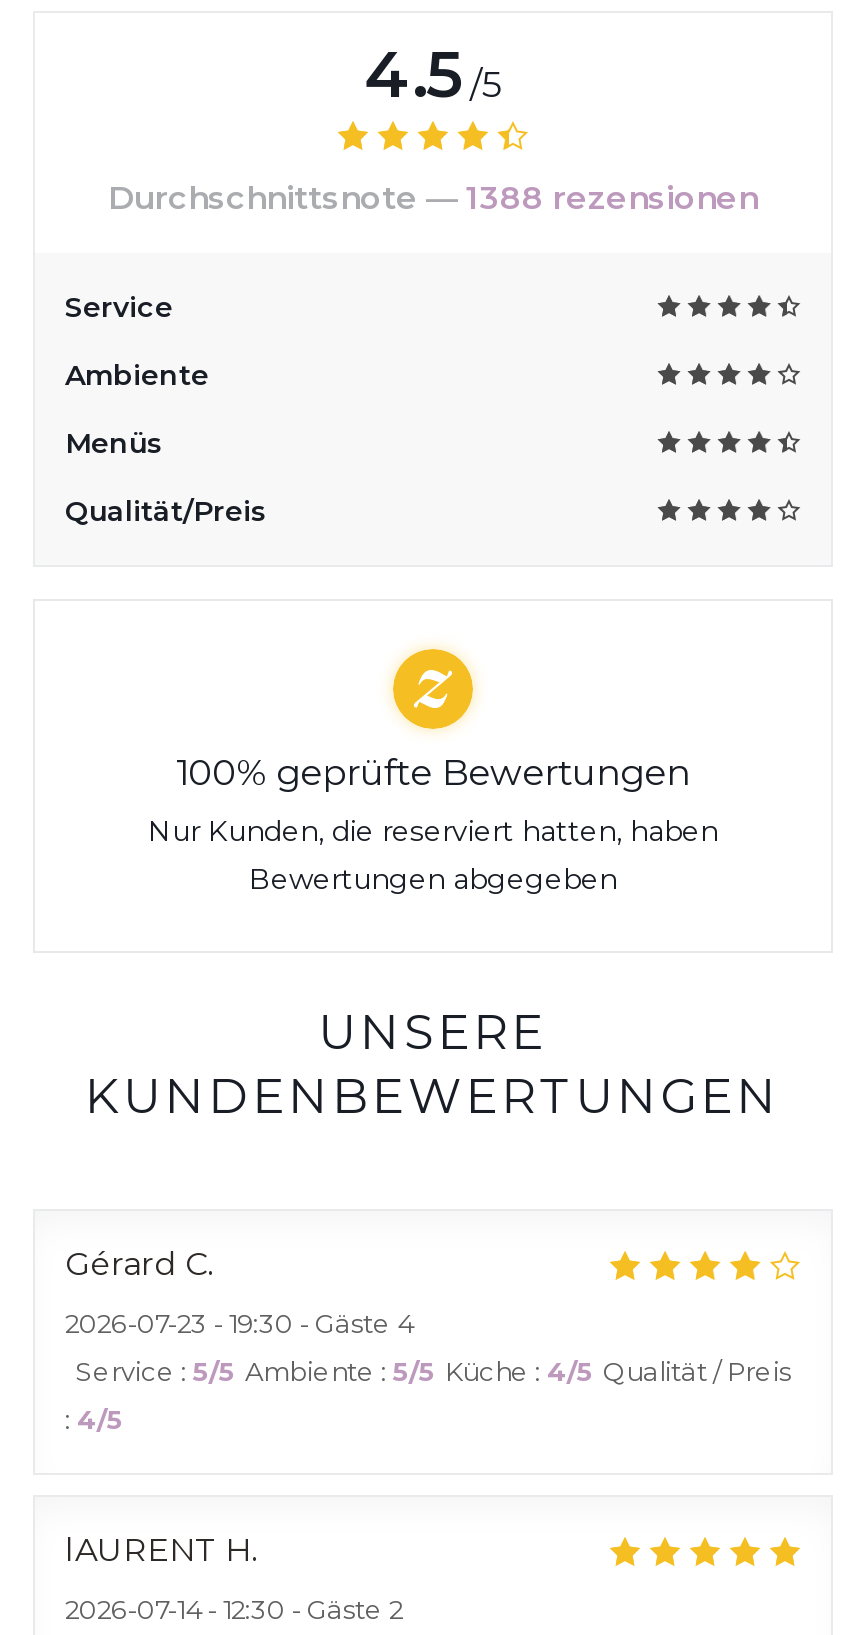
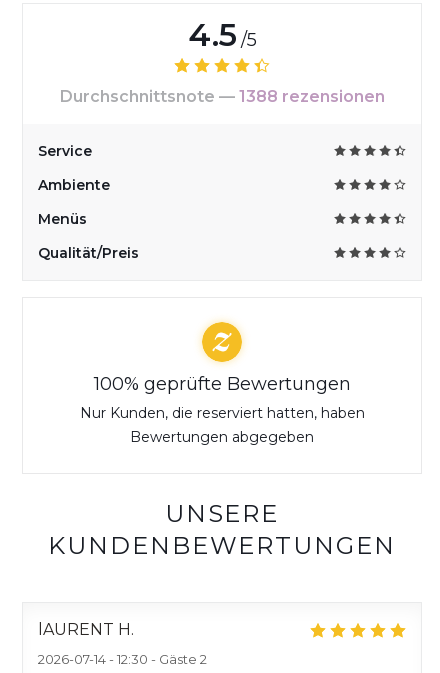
[65,1245,791,1435] Gérard C | 2026-07-23 - 19:30 - Gäste 4 | Service: 5/5 Ambiente: 5/5 Küche: 4/5 Qualität / Preis | : 4/5 -> none

